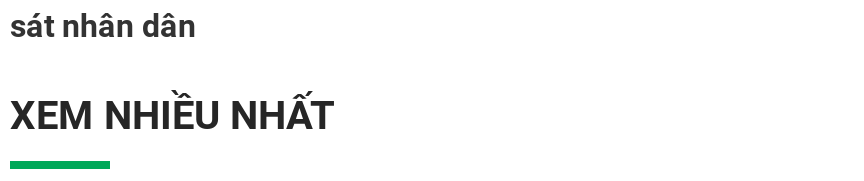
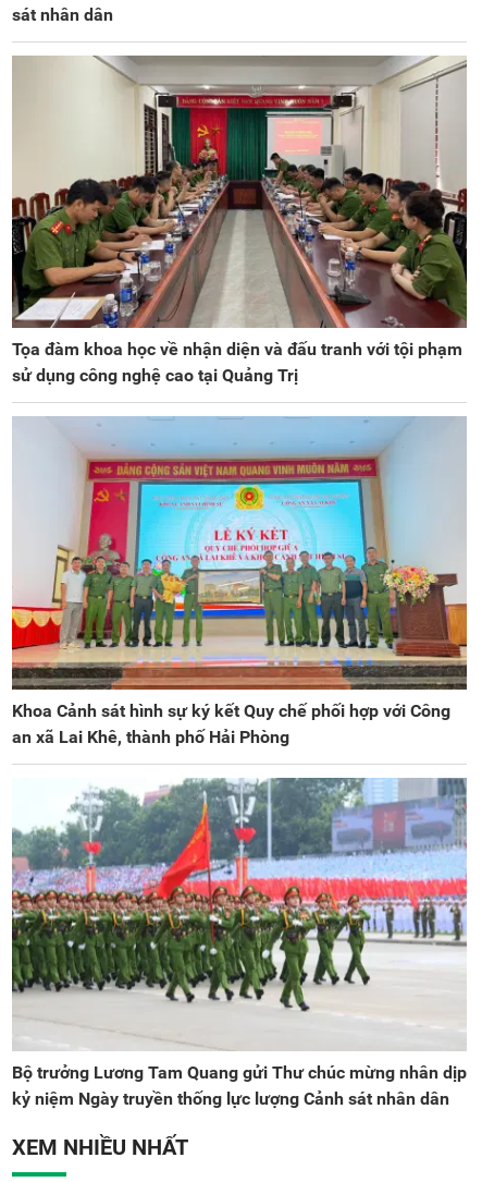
none -> [11,54,468,386] [image] | Tọa đàm khoa học về nhận diện và đấu tranh với tội phạm | sử dụng công nghệ cao tại Quảng Trị
none -> [11,415,468,748] [image] | Khoa Cảnh sát hình sự ký kết Quy chế phối hợp với Công | an xã Lai Khê, thành phố Hải Phòng
none -> [11,777,468,1109] [image] | Bộ trưởng Lương Tam Quang gửi Thư chúc mừng nhân dịp | kỷ niệm Ngày truyền thống lực lượng Cảnh sát nhân dân

